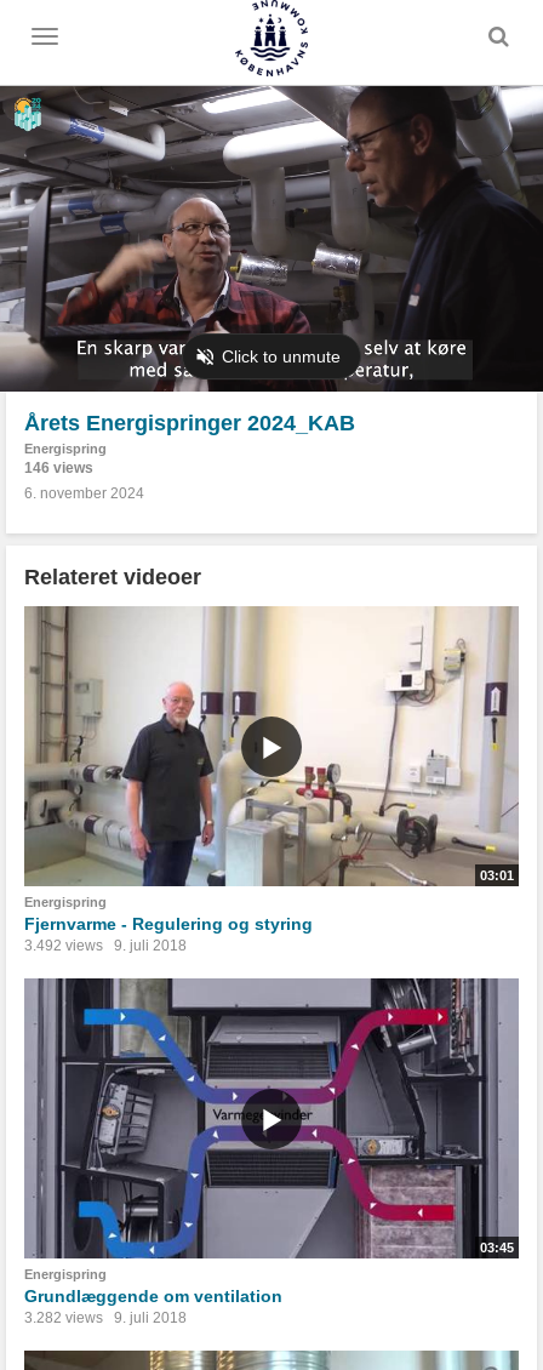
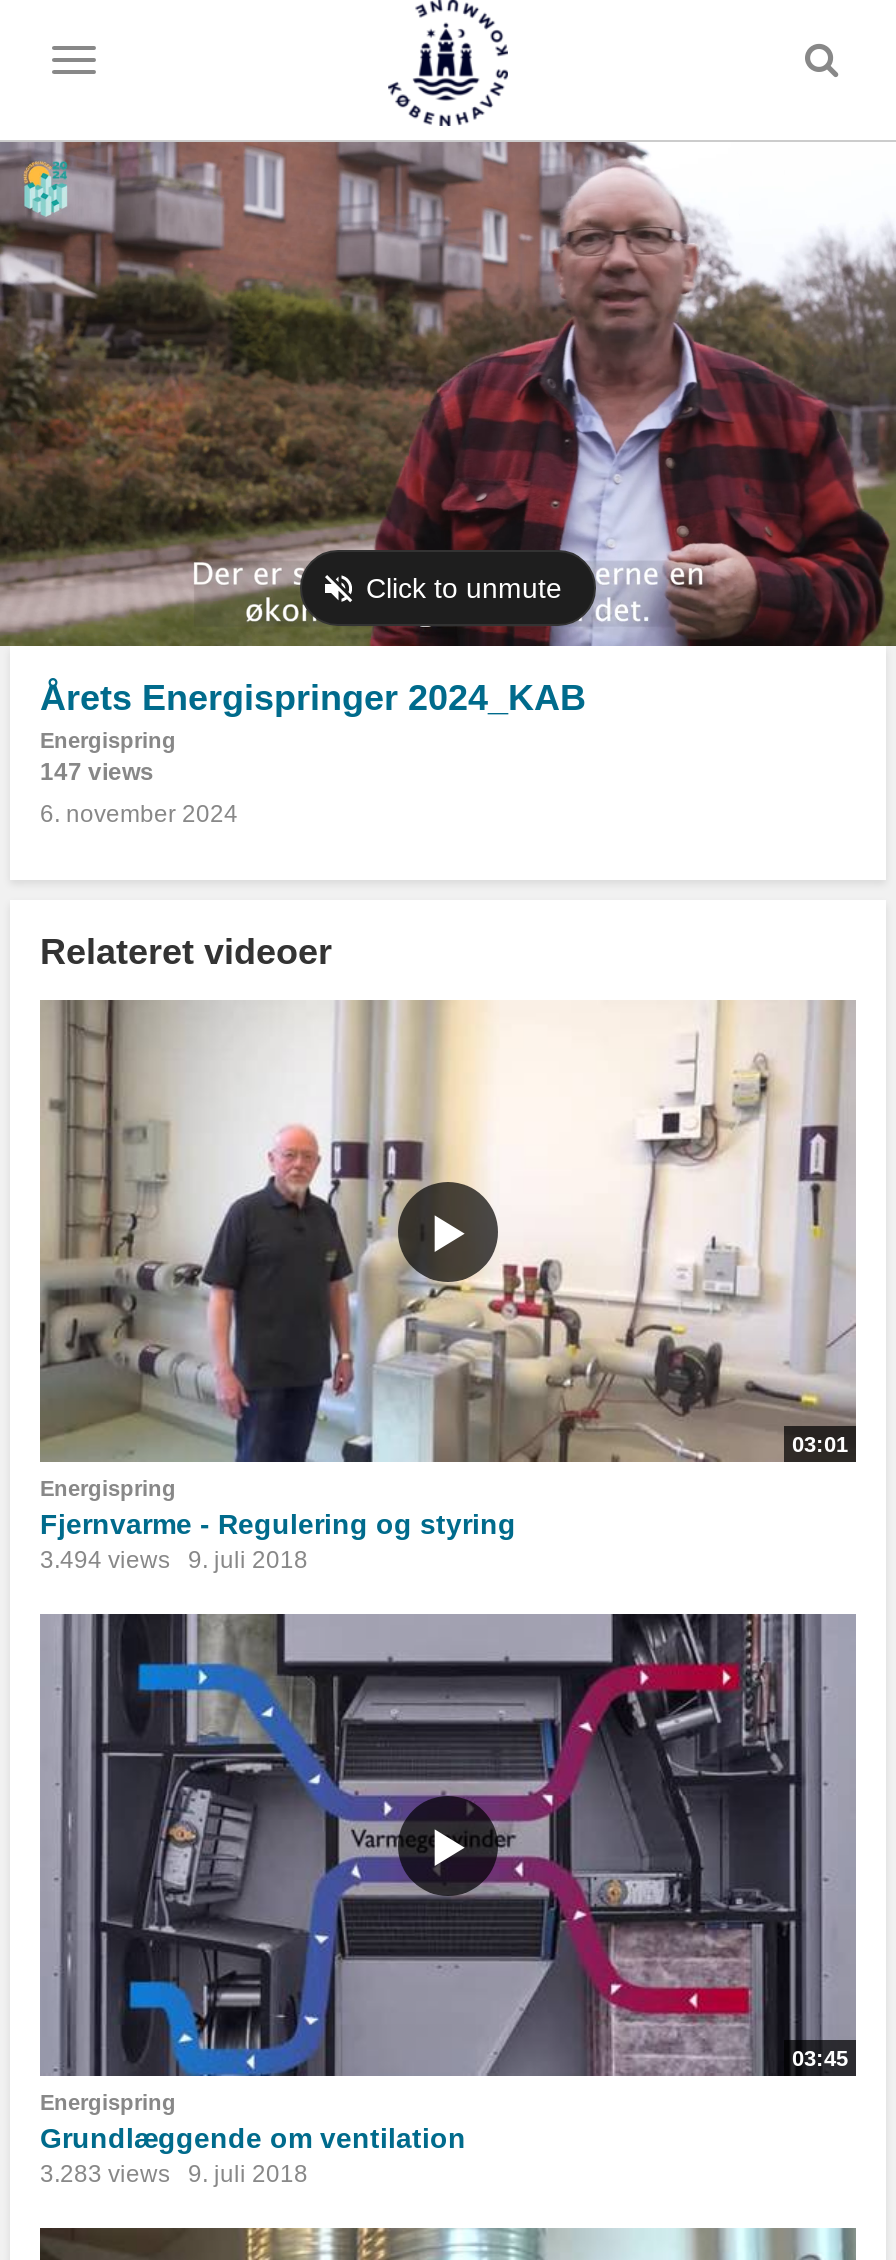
[4,85,539,393] [image] -> [6,140,890,648] [image]
[24,459,93,476] 146 views -> [40,758,154,786] 147 views
[24,937,187,954] 3.492 views 9. juli 2018 -> [40,1546,308,1574] 3.494 views 9. juli 2018
[24,1310,187,1327] 3.282 views 9. juli 2018 -> [40,2161,308,2189] 3.283 views 9. juli 2018

